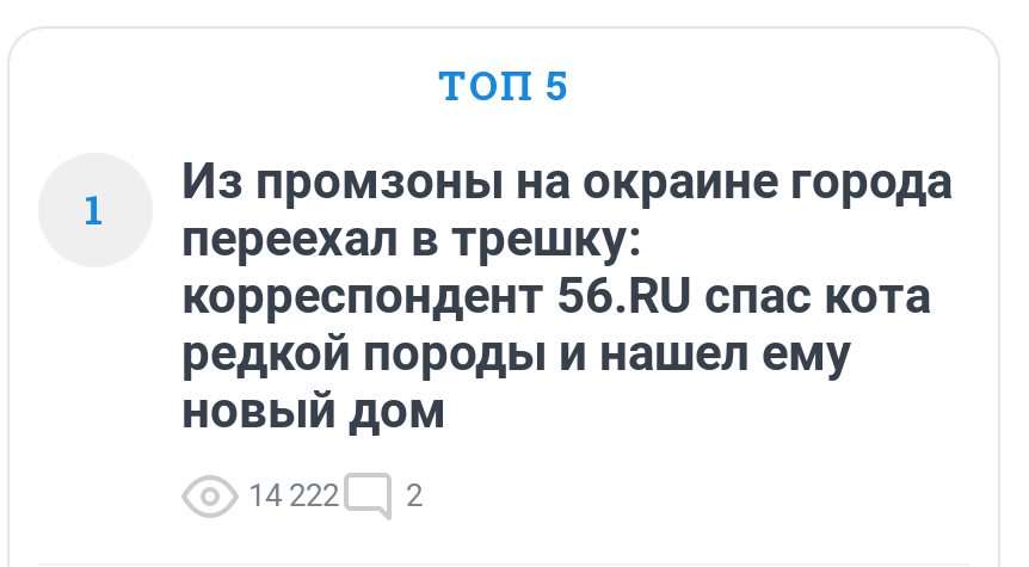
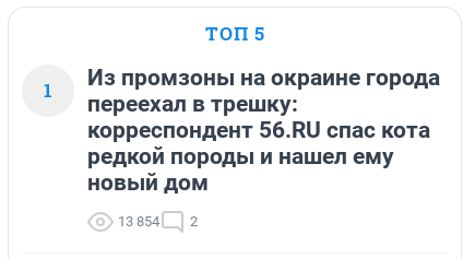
[248,477,423,513] 14 222 2 -> [118,213,198,229] 13 854 2

